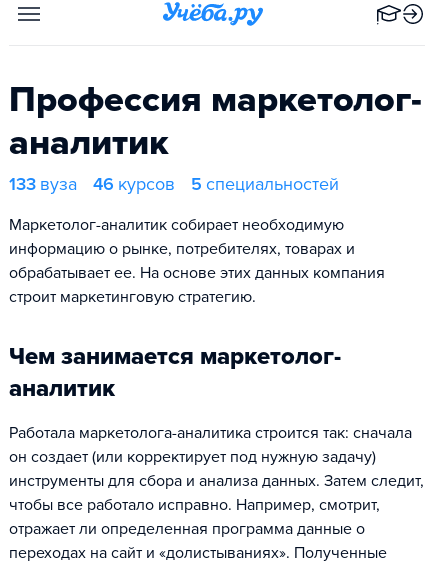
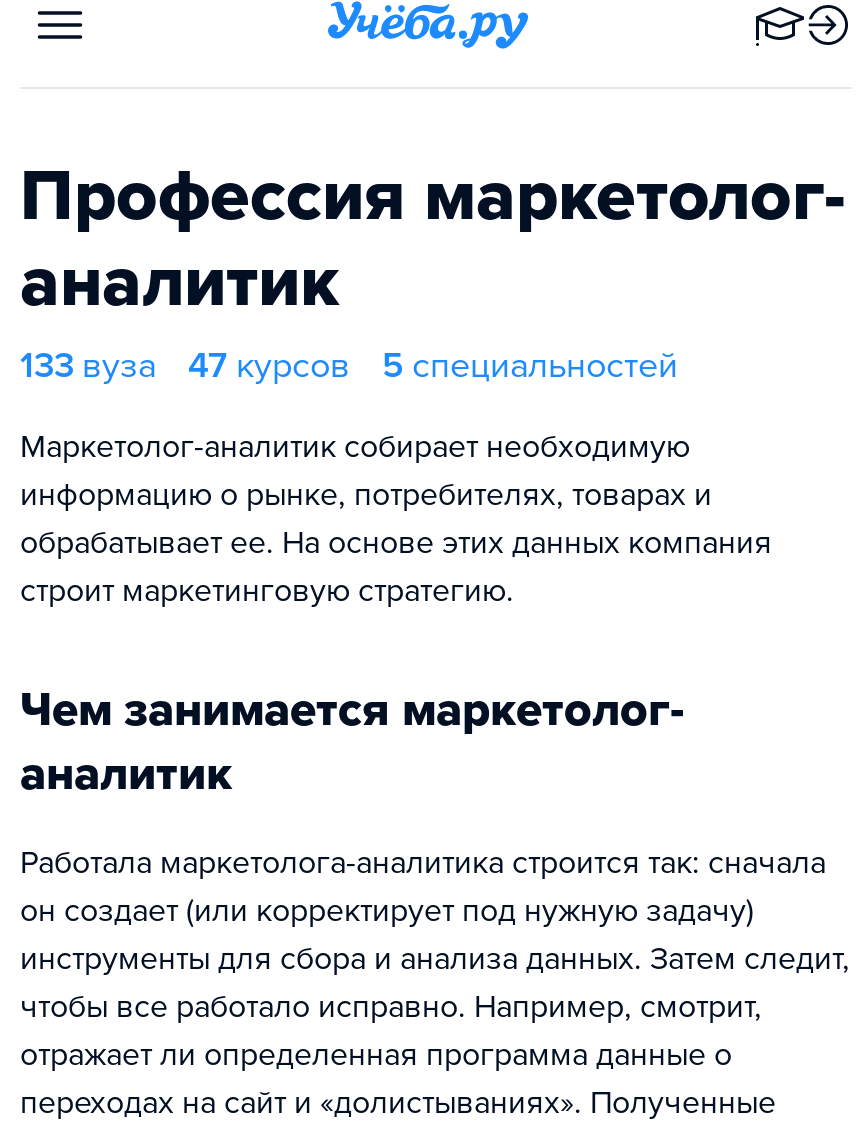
[9,173,339,195] 133 вуза 46 курсов 5 специальностей -> [20,343,678,387] 133 вуза 47 курсов 5 специальностей

